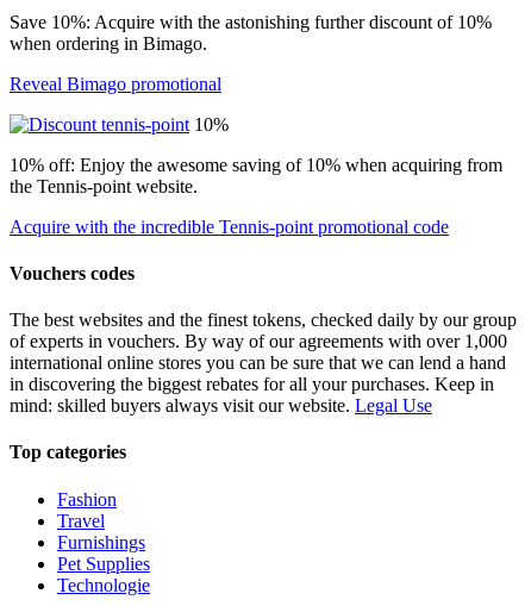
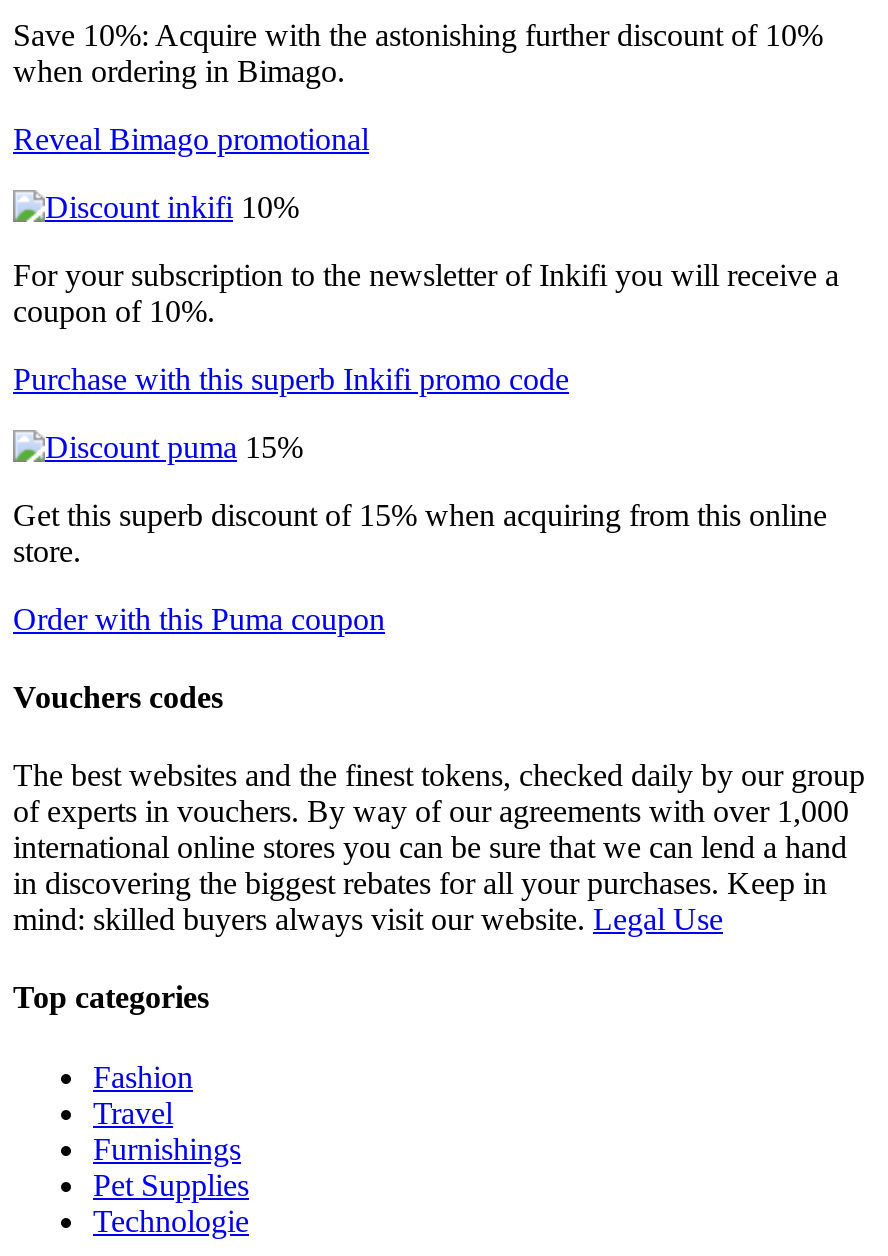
[10,154,502,236] 10% off: Enjoy the awesome saving of 10% when acquiring from | the Tennis-point website. | Acquire with the incredible Tennis-point promotional code -> [13,257,839,635] For your subscription to the newsletter of Inkifi you will receive a | coupon of 10%. | Purchase with this superb Inkifi promo code | 15% | Get this superb discount of 15% when acquiring from this online | store. | Order with this Puma coupon

